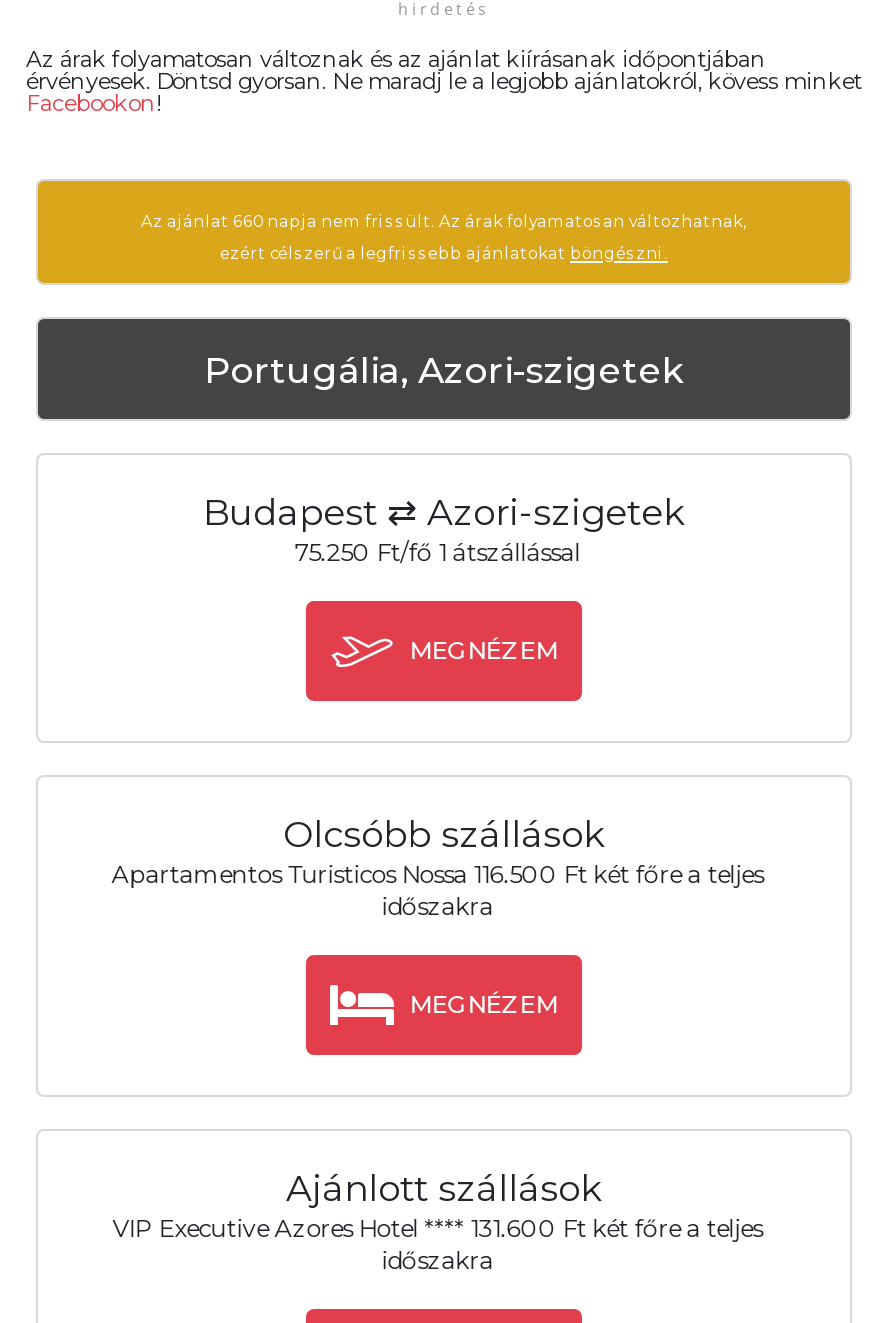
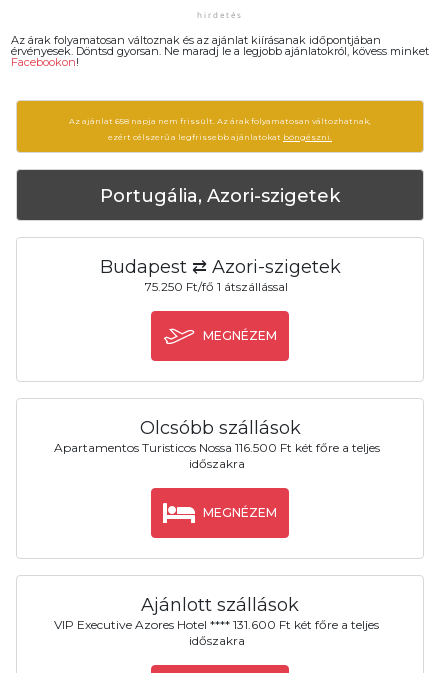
[141,211,747,231] Az ajánlat 660 napja nem frissült. Az árak folyamatosan változhatnak, -> [69,116,371,126] Az ajánlat 658 napja nem frissült. Az árak folyamatosan változhatnak,

